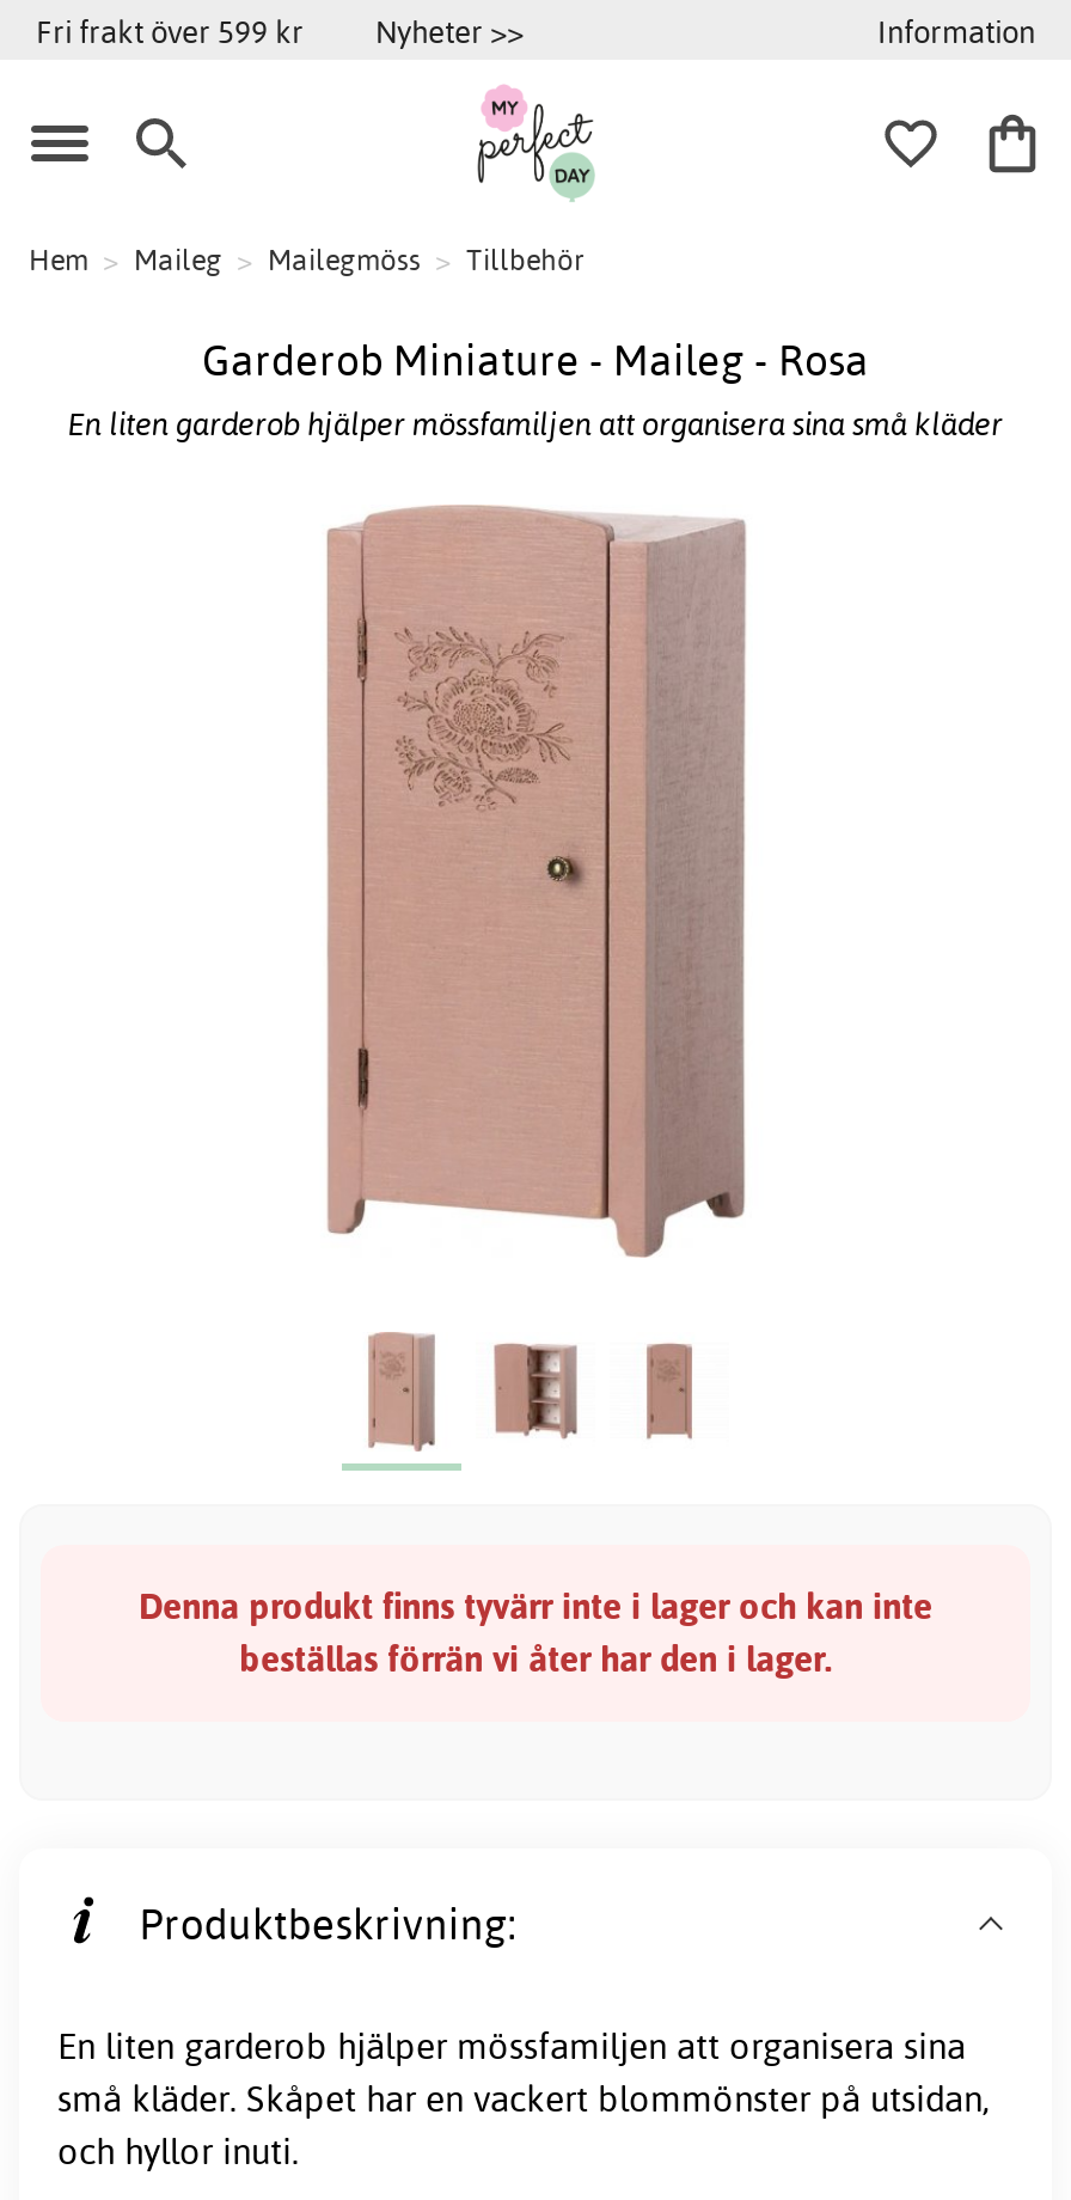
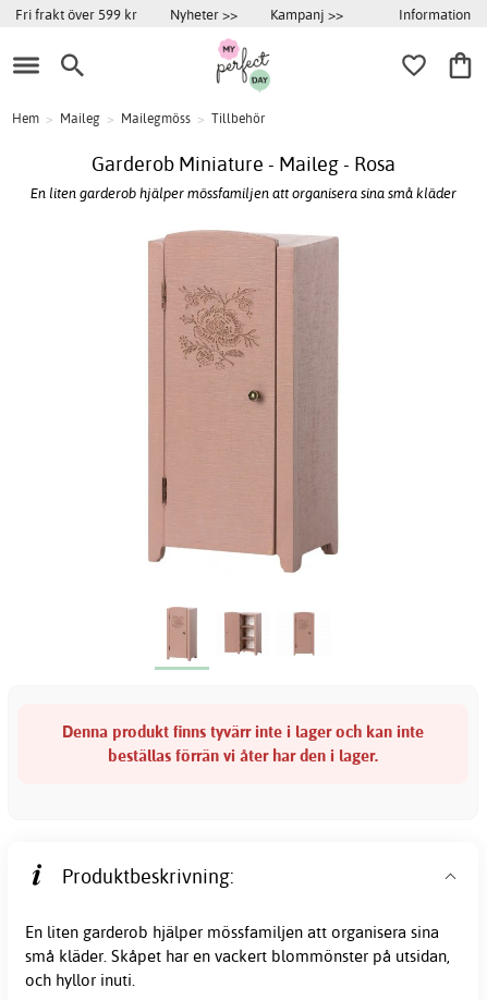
none -> [270,5,343,23] Kampanj >>

